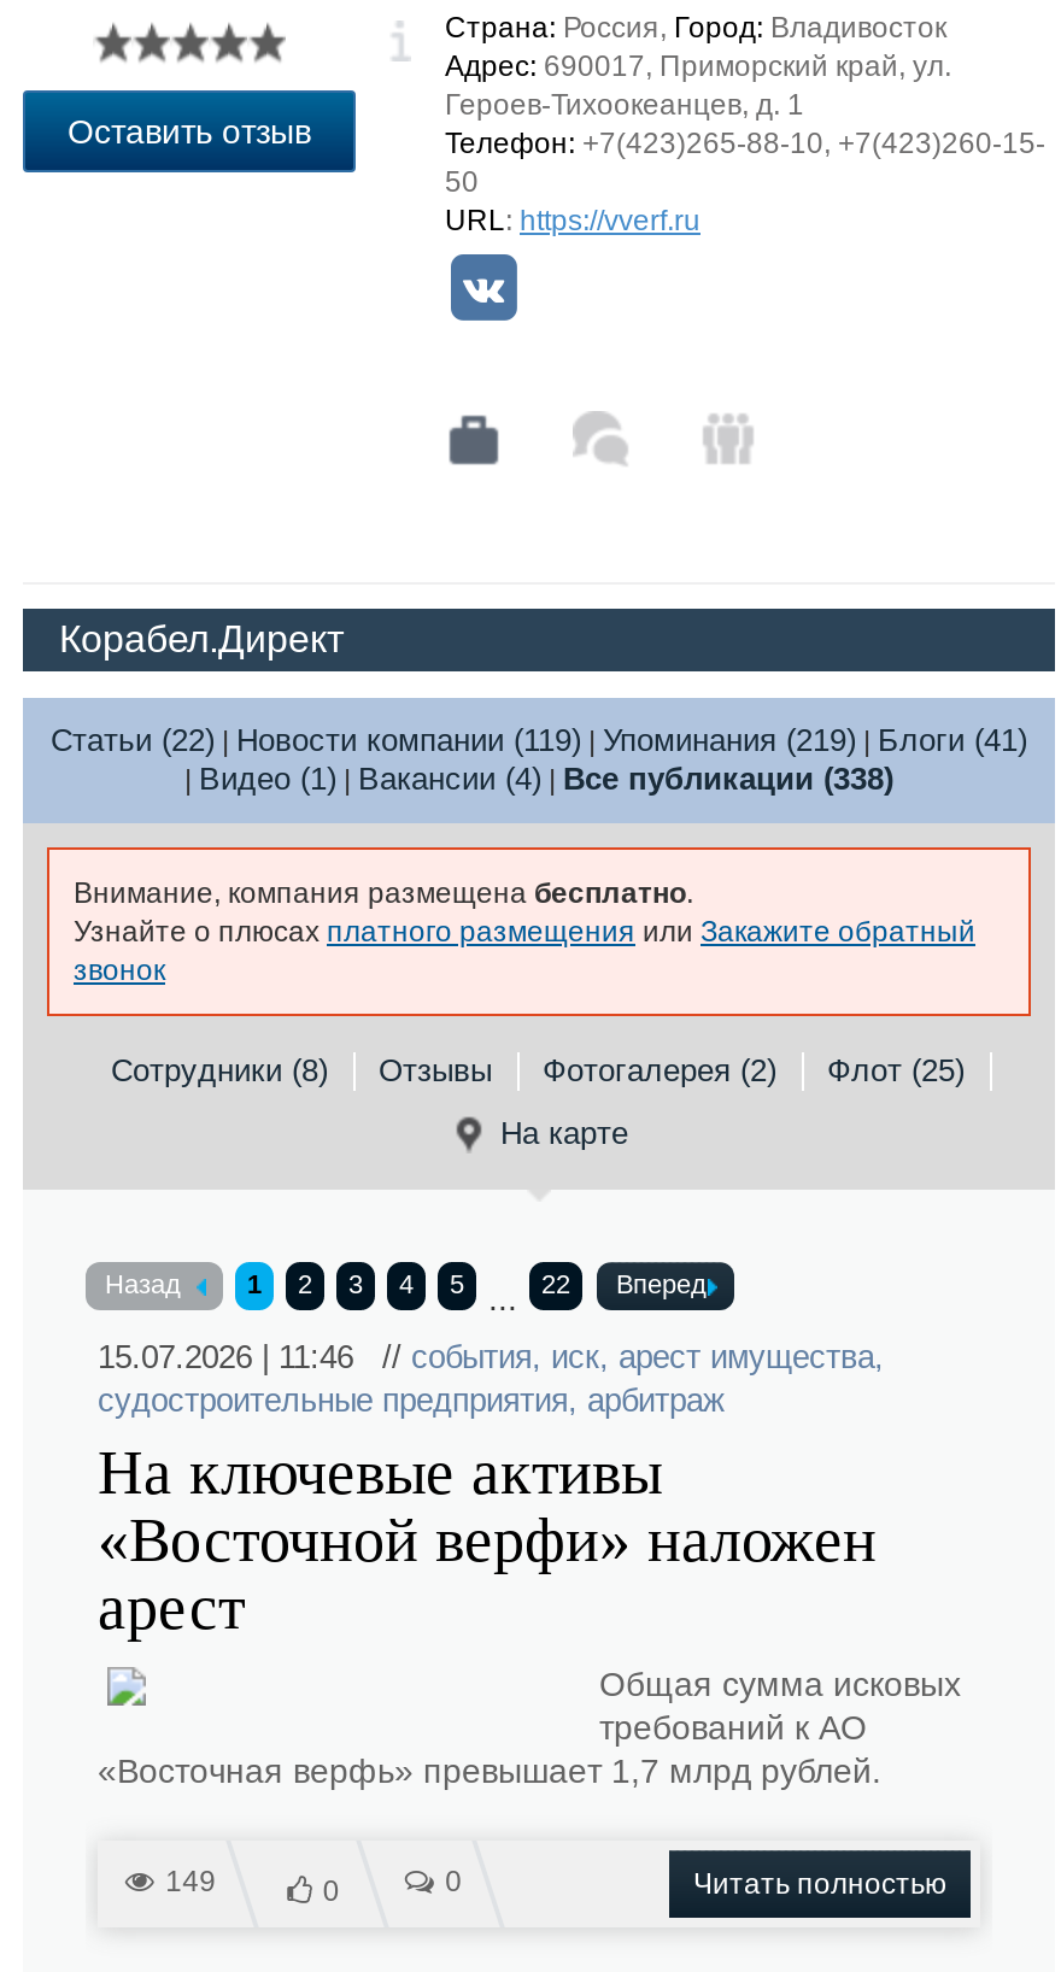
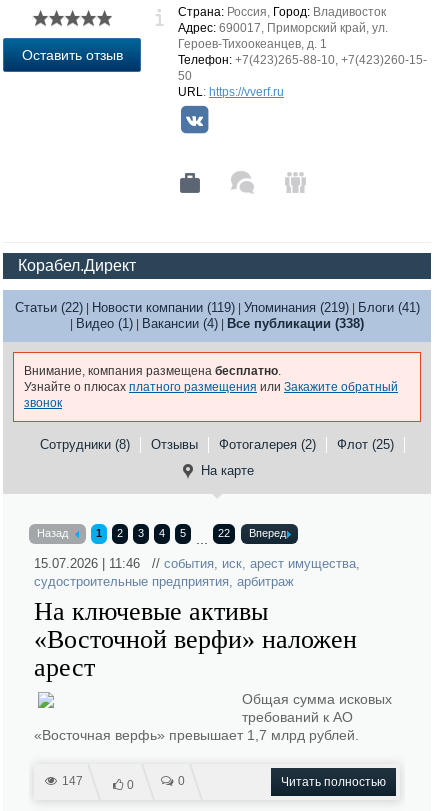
[158,1865,216,1898] 149 -> [59,774,83,788] 147

